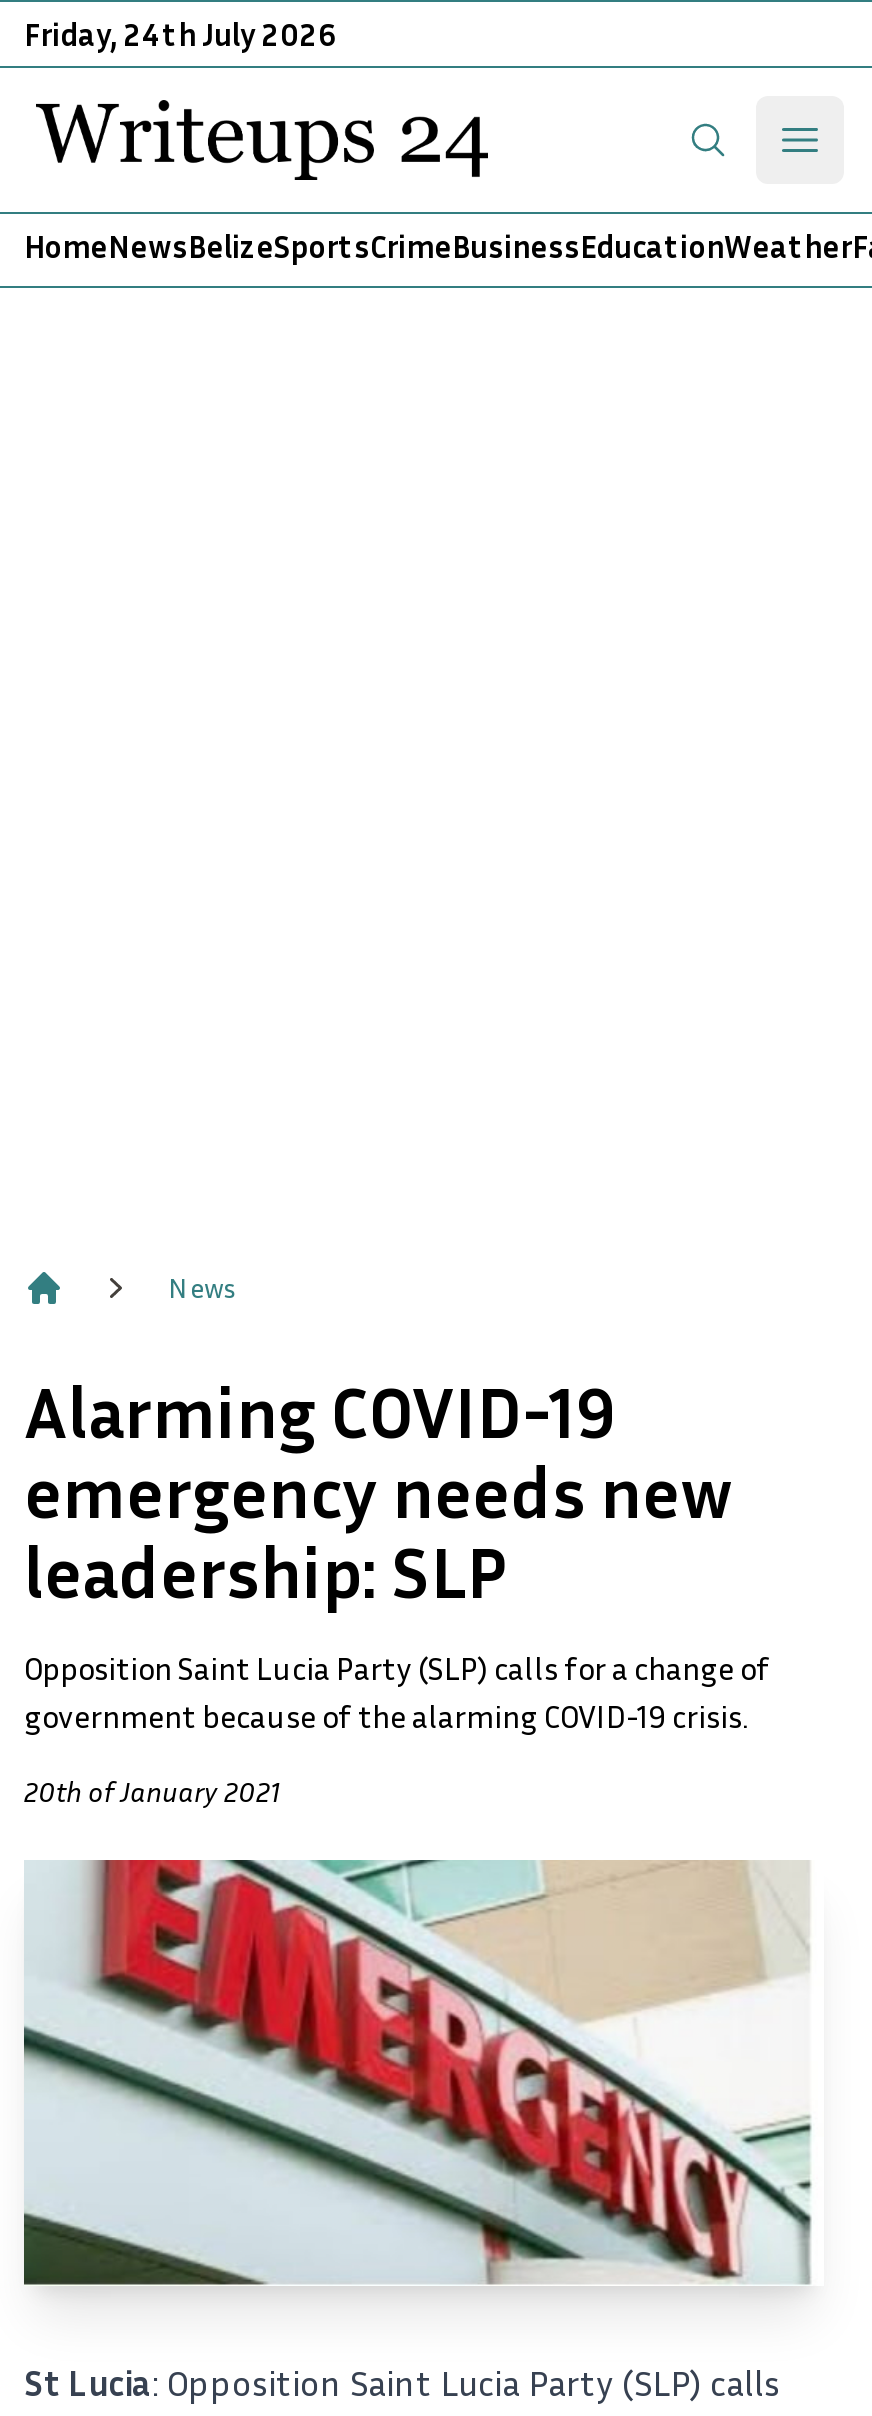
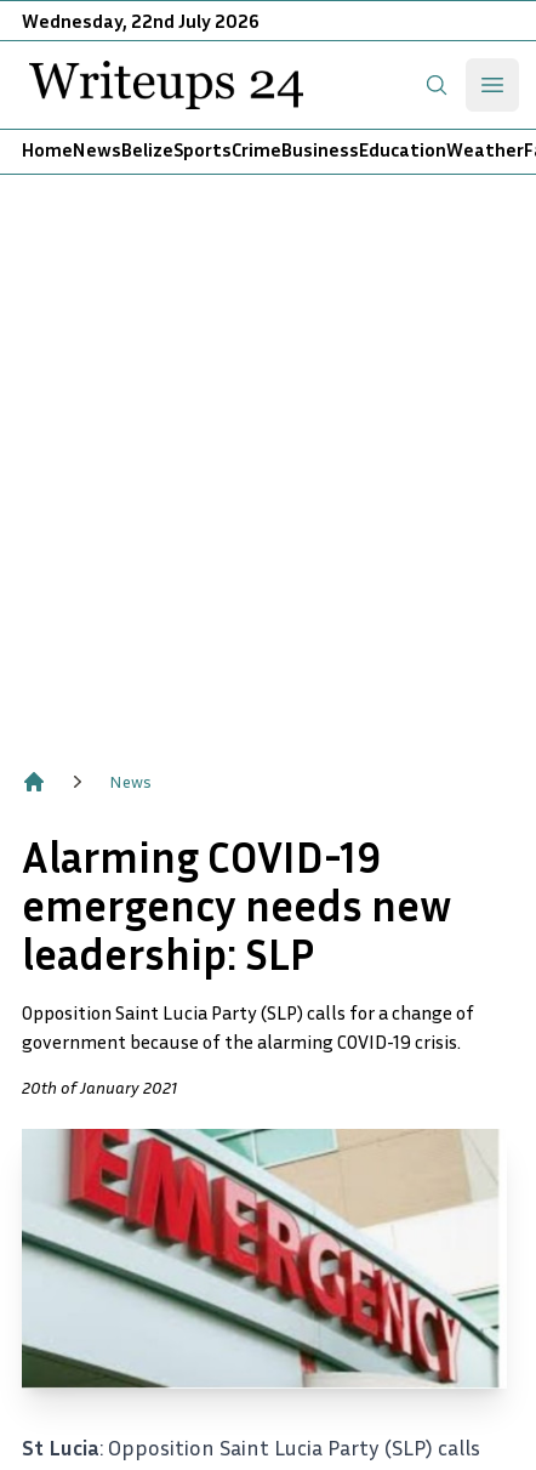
[24,14,336,54] Friday, 24th July 2026 -> [22,8,260,33] Wednesday, 22nd July 2026

